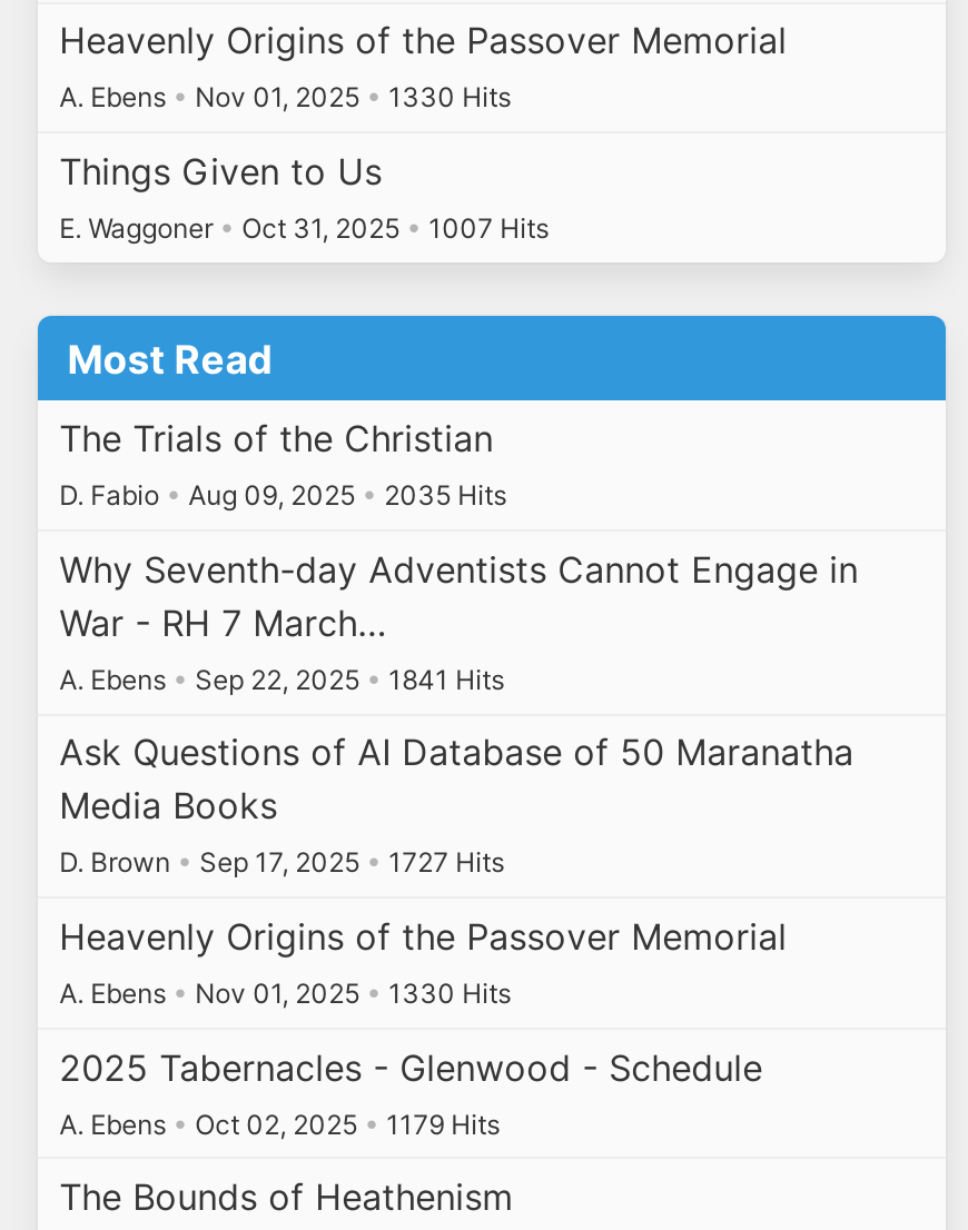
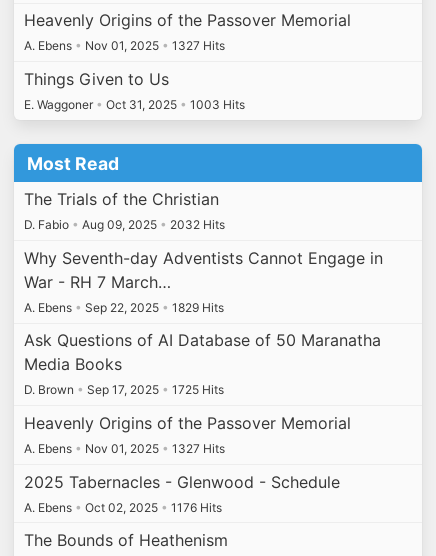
[59,81,511,114] A. Ebens • Nov 01, 2025 • 1330 Hits -> [24,38,225,53] A. Ebens • Nov 01, 2025 • 1327 Hits
[59,211,549,245] E. Waggoner • Oct 31, 2025 • 1007 Hits -> [24,97,245,112] E. Waggoner • Oct 31, 2025 • 1003 Hits
[59,479,506,512] D. Fabio • Aug 09, 2025 • 2035 Hits -> [24,217,225,232] D. Fabio • Aug 09, 2025 • 2032 Hits
[59,662,504,696] A. Ebens • Sep 22, 2025 • 1841 Hits -> [24,300,224,315] A. Ebens • Sep 22, 2025 • 1829 Hits
[59,846,504,879] D. Brown • Sep 17, 2025 • 1727 Hits -> [24,382,224,397] D. Brown • Sep 17, 2025 • 1725 Hits
[59,976,511,1010] A. Ebens • Nov 01, 2025 • 1330 Hits -> [24,441,225,456] A. Ebens • Nov 01, 2025 • 1327 Hits
[59,1107,500,1140] A. Ebens • Oct 02, 2025 • 1179 Hits -> [24,500,222,515] A. Ebens • Oct 02, 2025 • 1176 Hits

